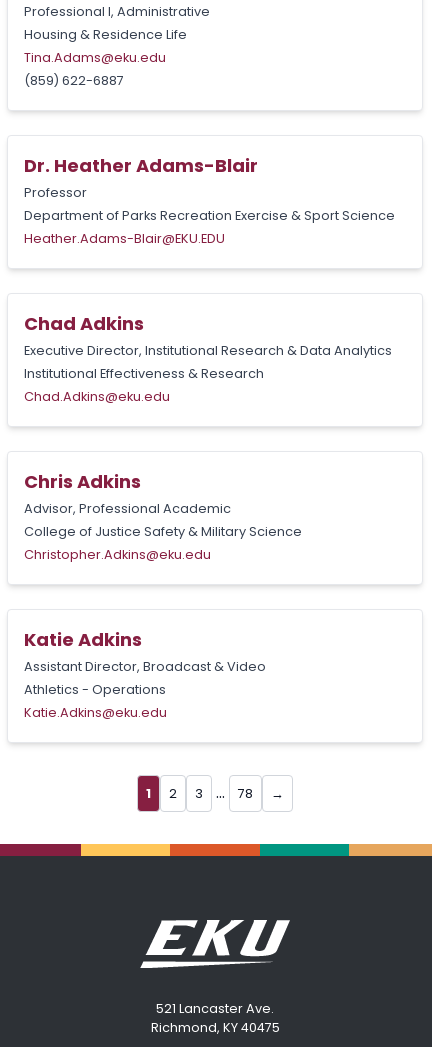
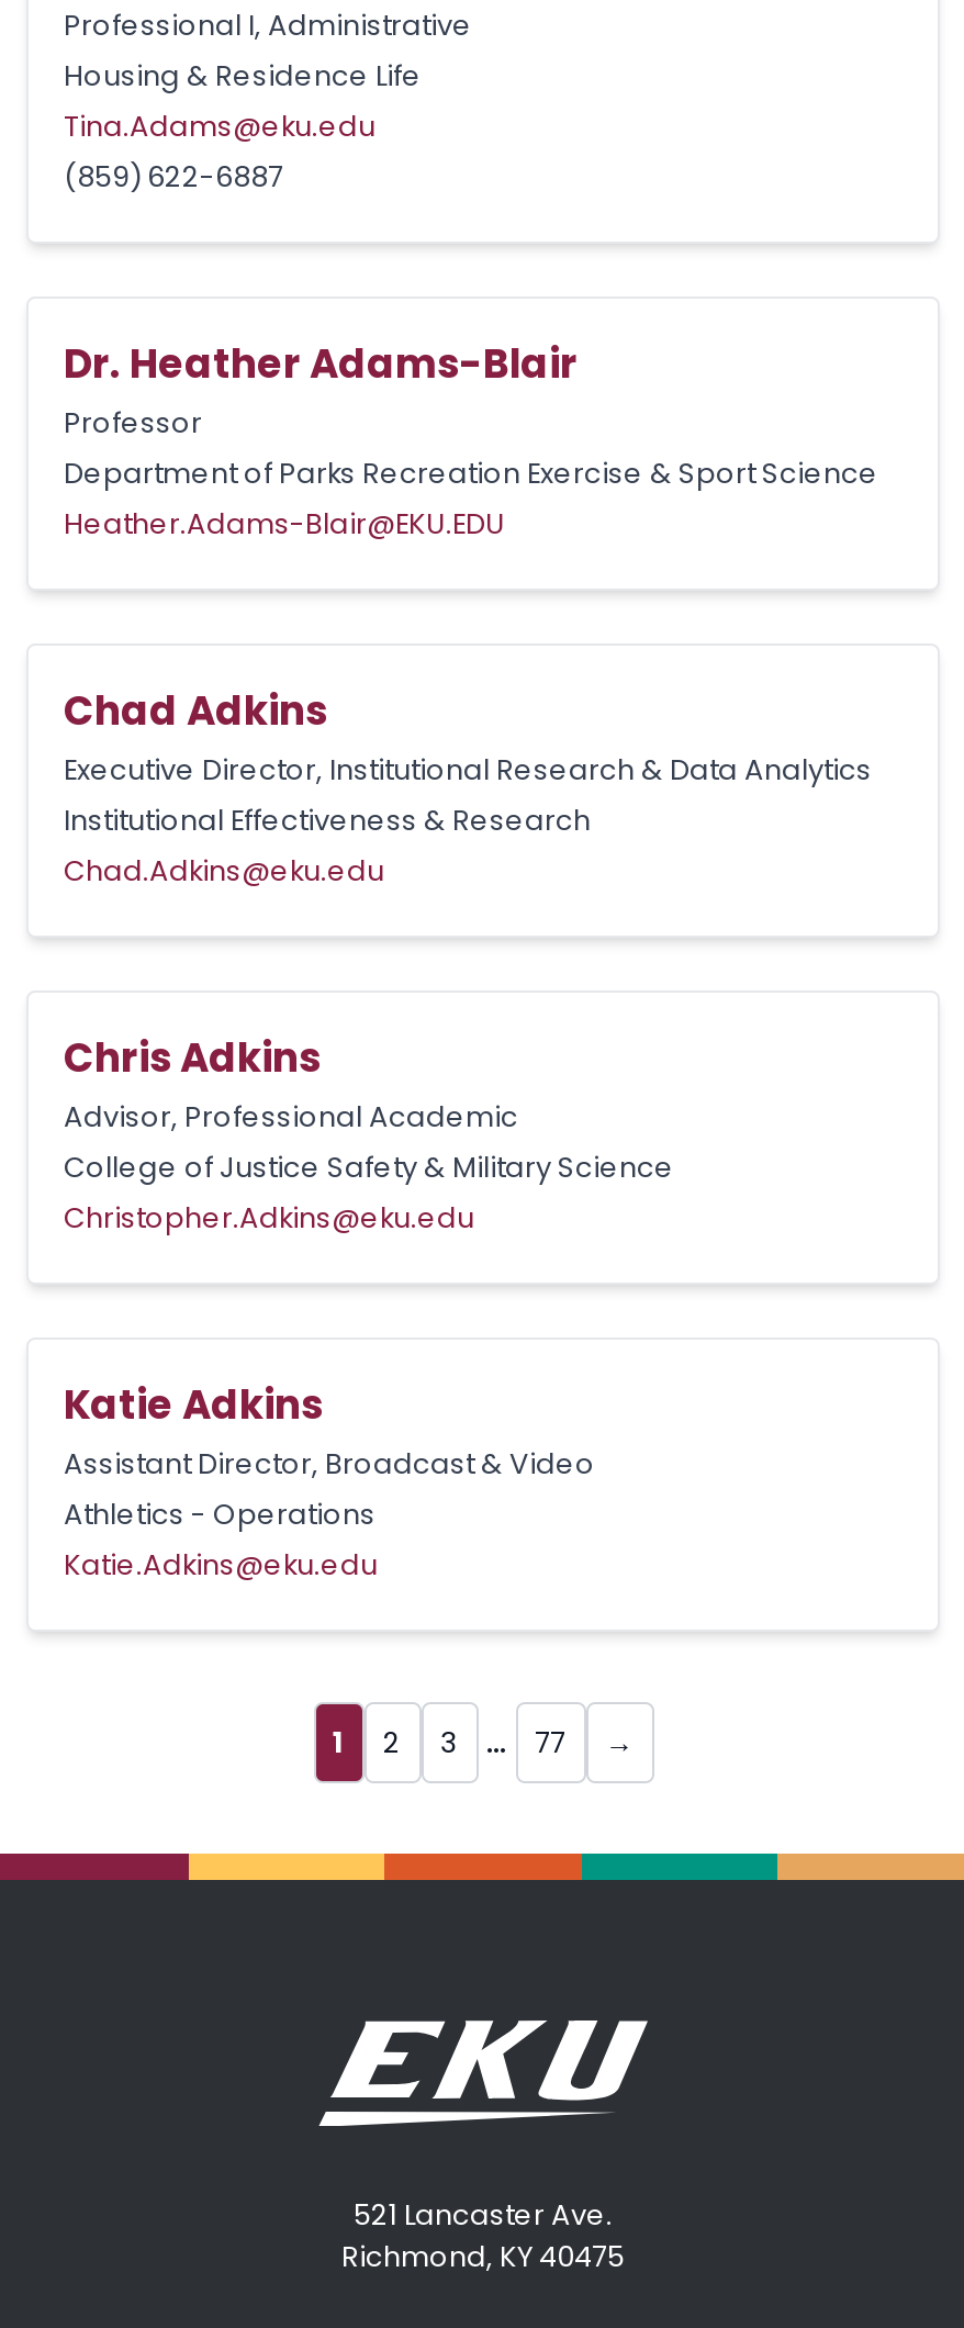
[238,785,253,802] 78 -> [535,1724,565,1761] 77

